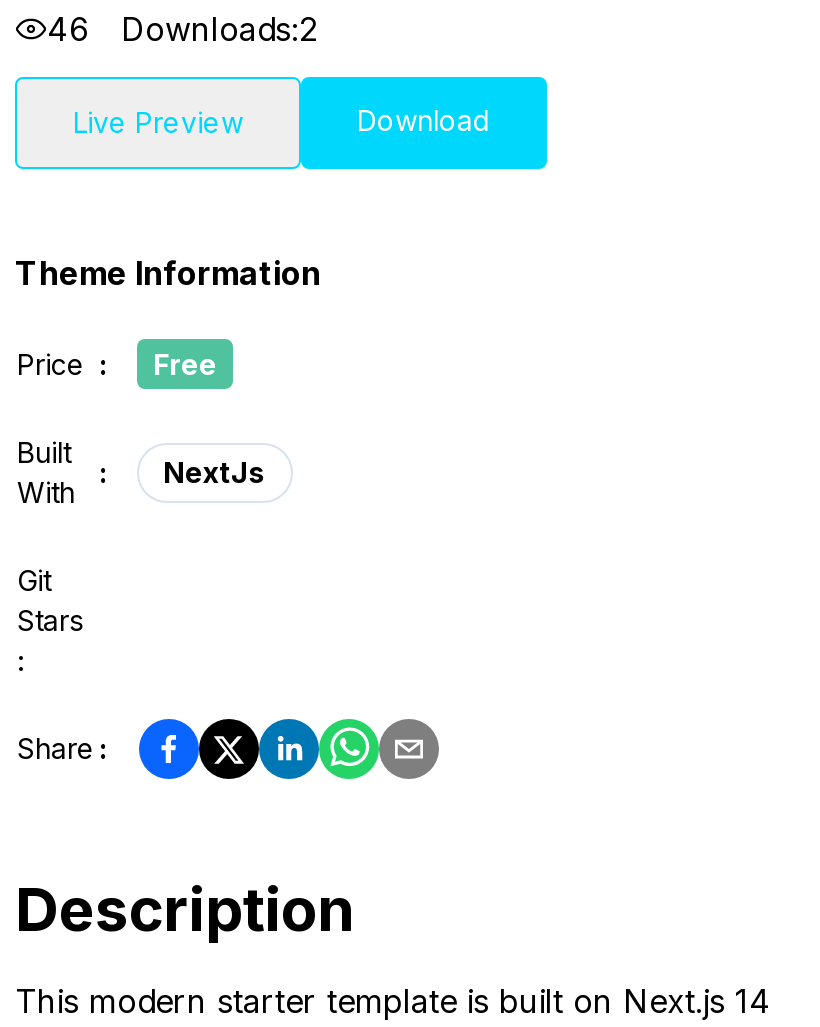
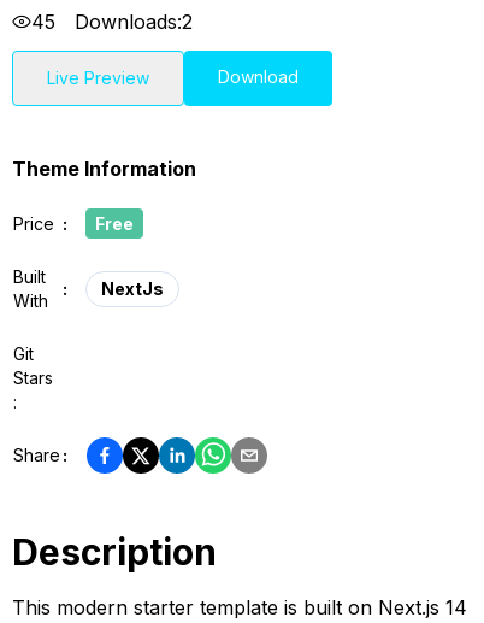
[47,10,317,50] 46 Downloads:2 -> [31,10,193,34] 45 Downloads:2

